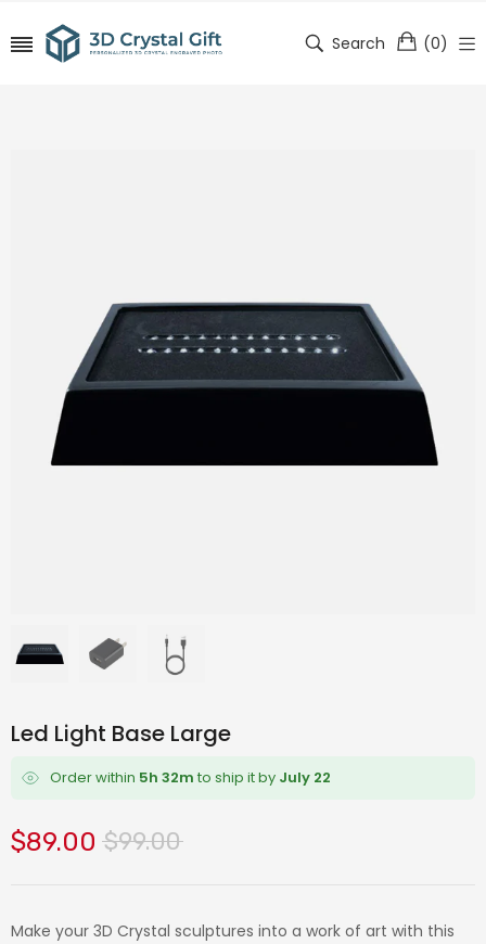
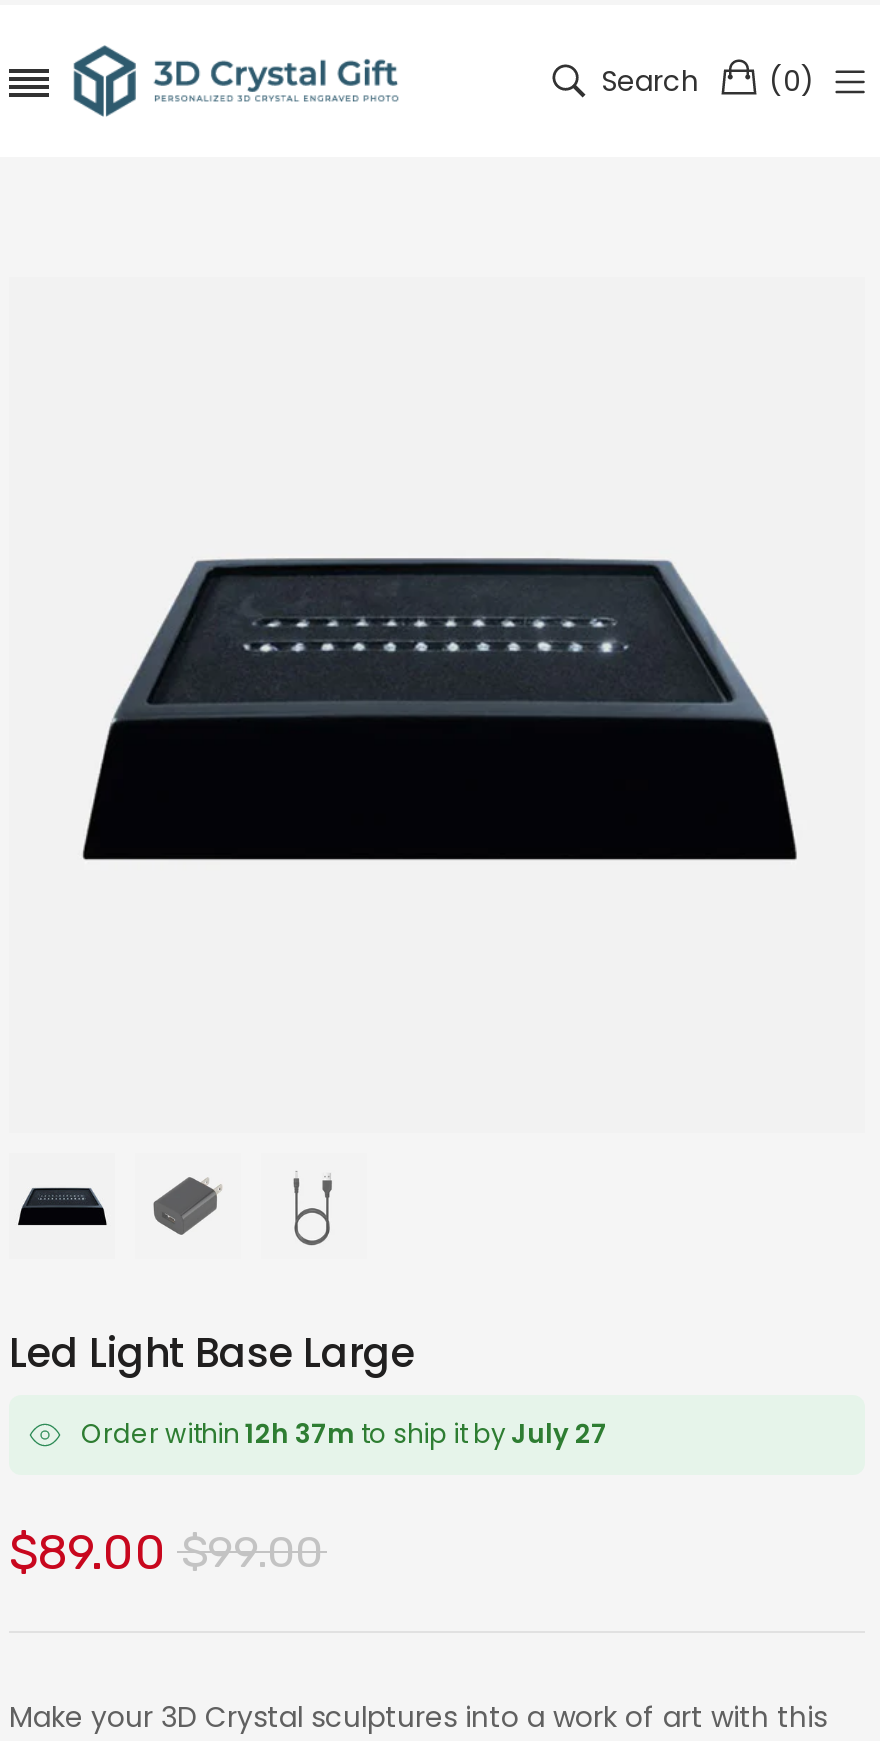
[50,767,331,787] Order within 5h 32m to ship it by July 22 -> [81,1414,607,1452] Order within 12h 37m to ship it by July 27

